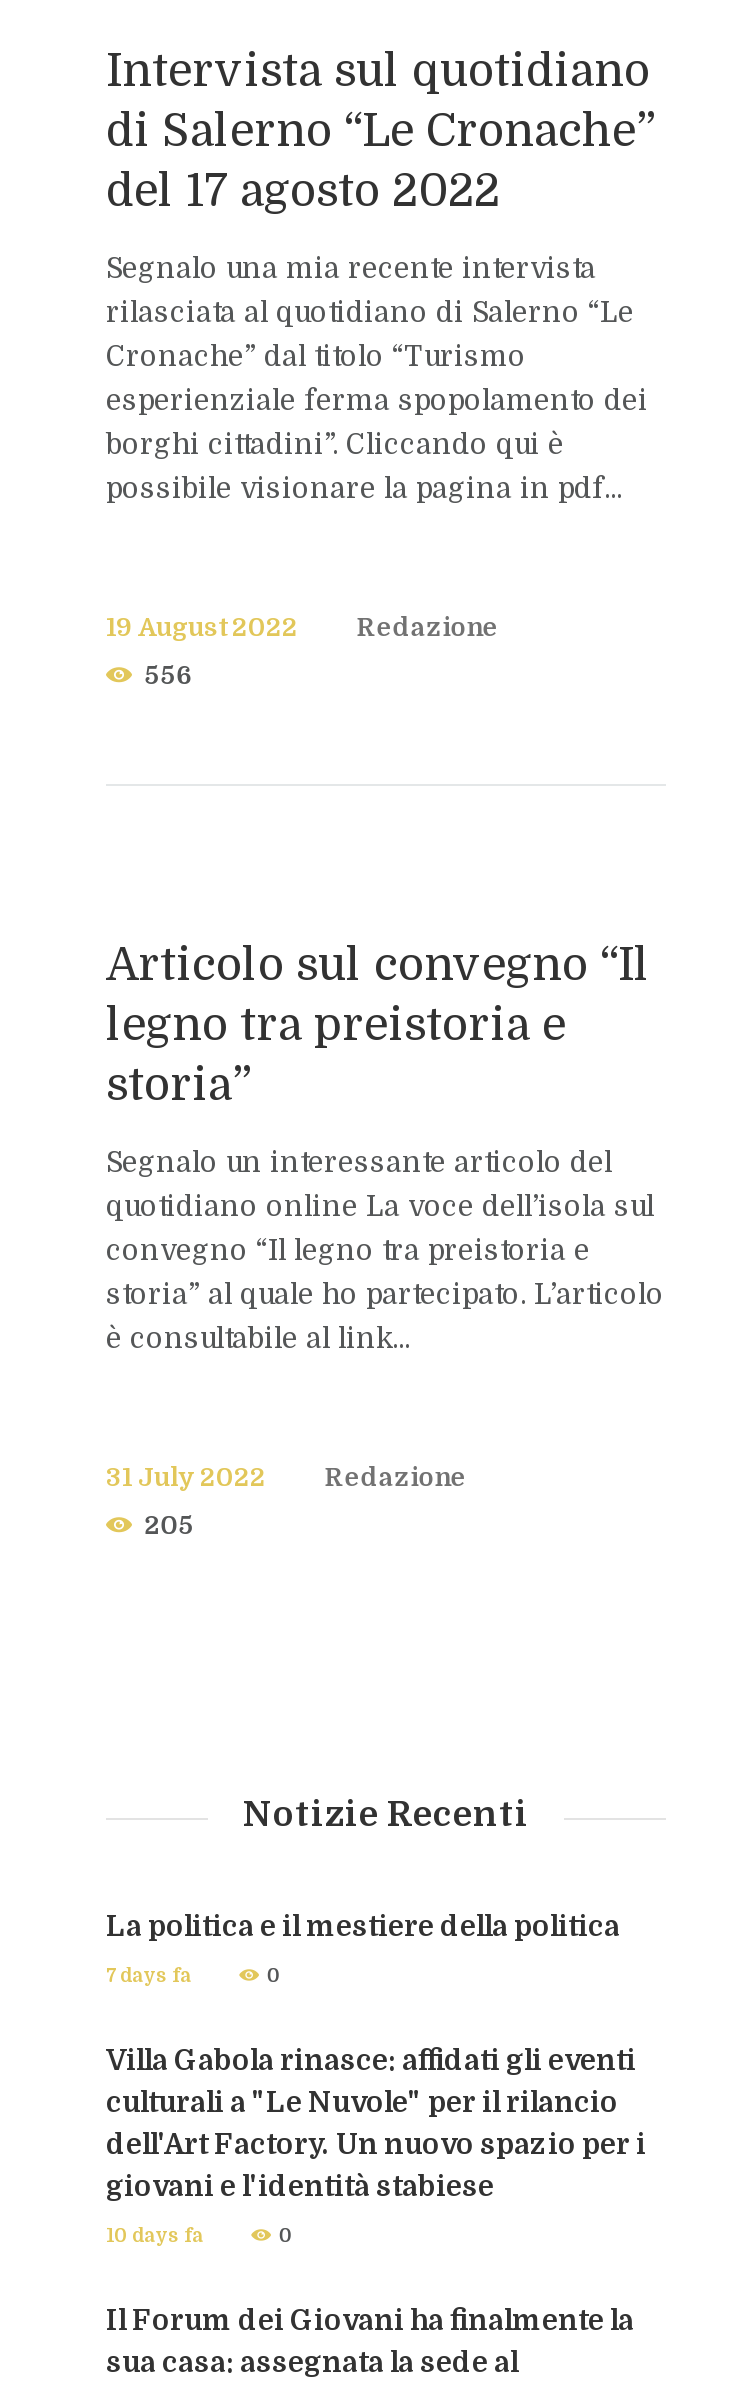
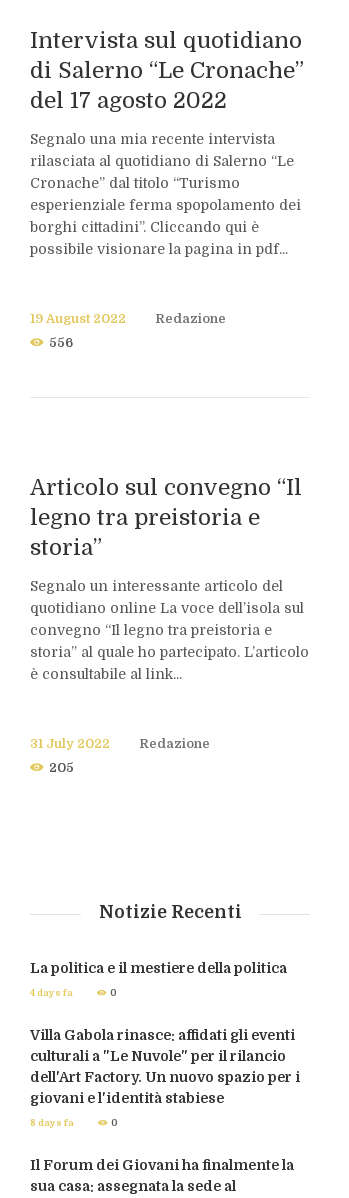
[106,1965,192,1987] 7 days fa -> [30,987,73,998] 4 days fa
[106,2225,204,2247] 10 days fa -> [30,1117,74,1128] 8 days fa

